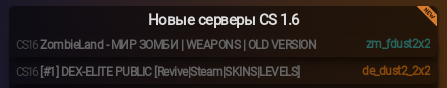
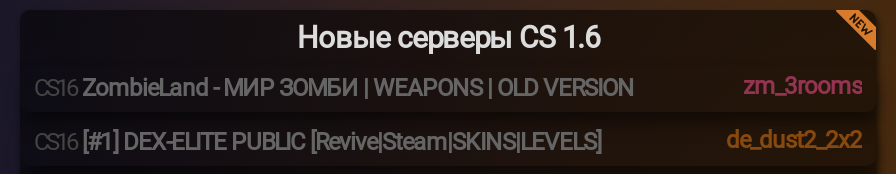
[365,37,430,51] zm_fdust2x2 -> [743,72,862,100] zm_3rooms

